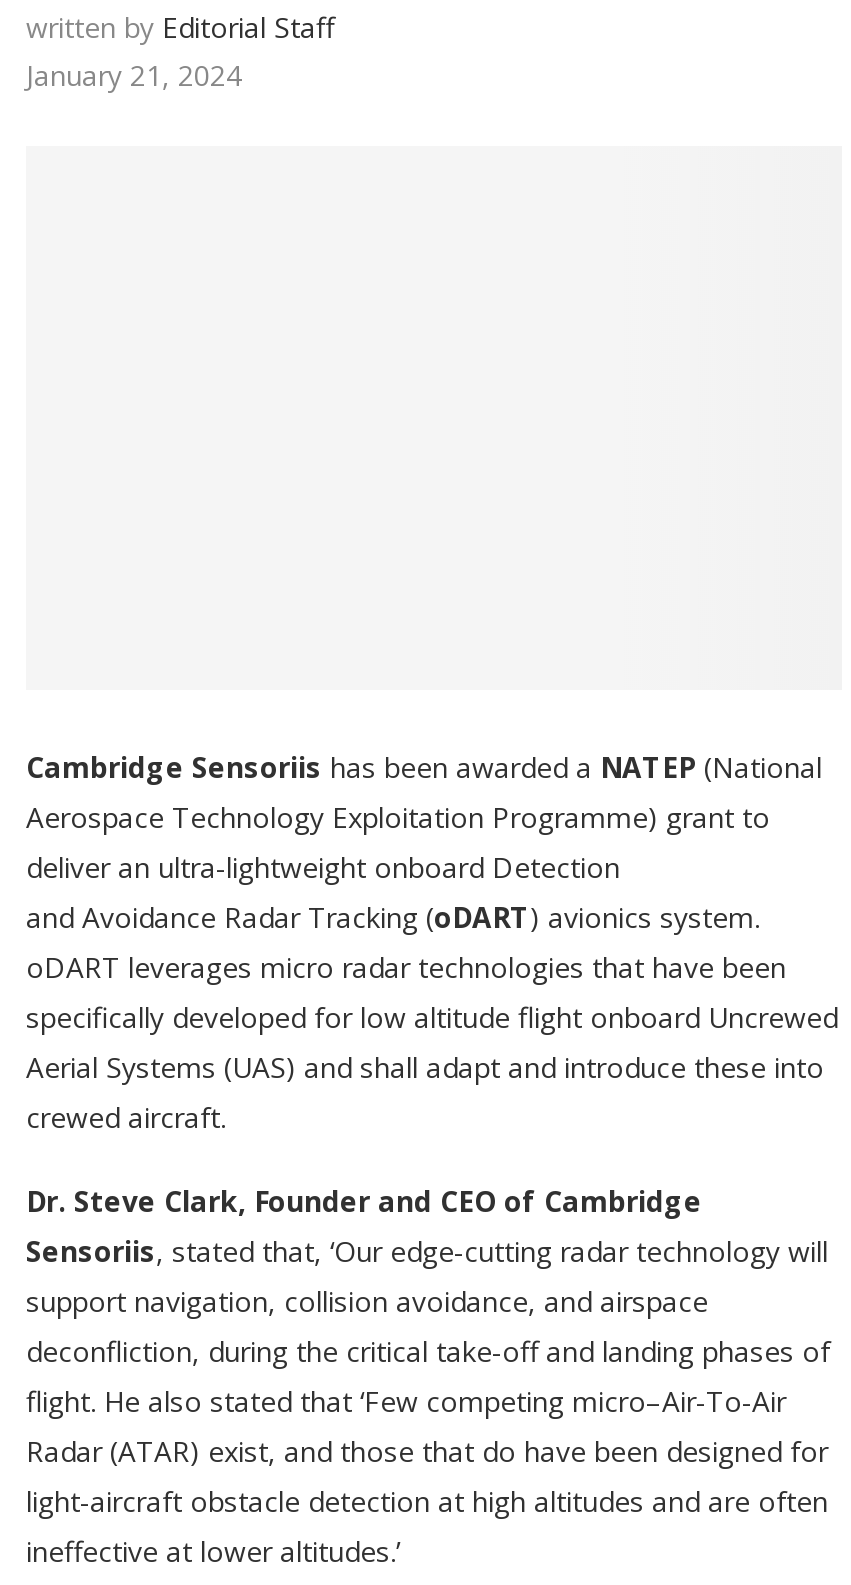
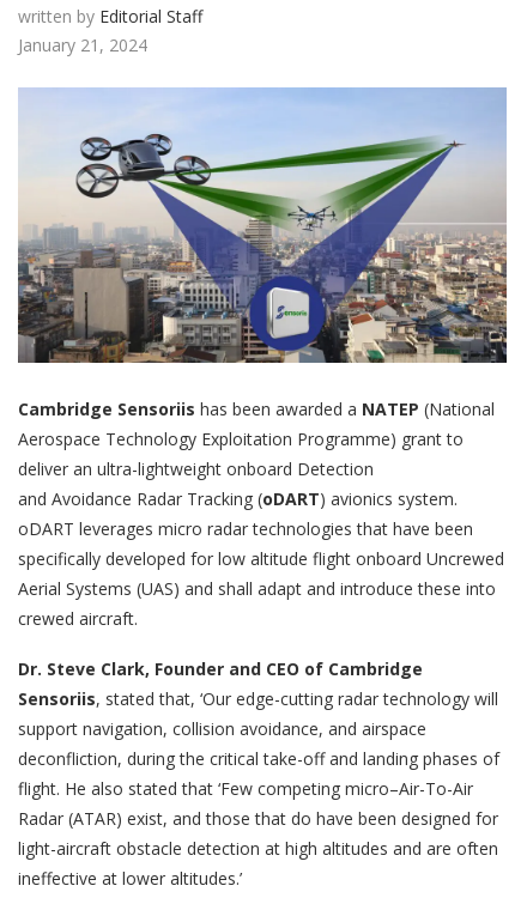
none -> [17,87,508,364] [image]

